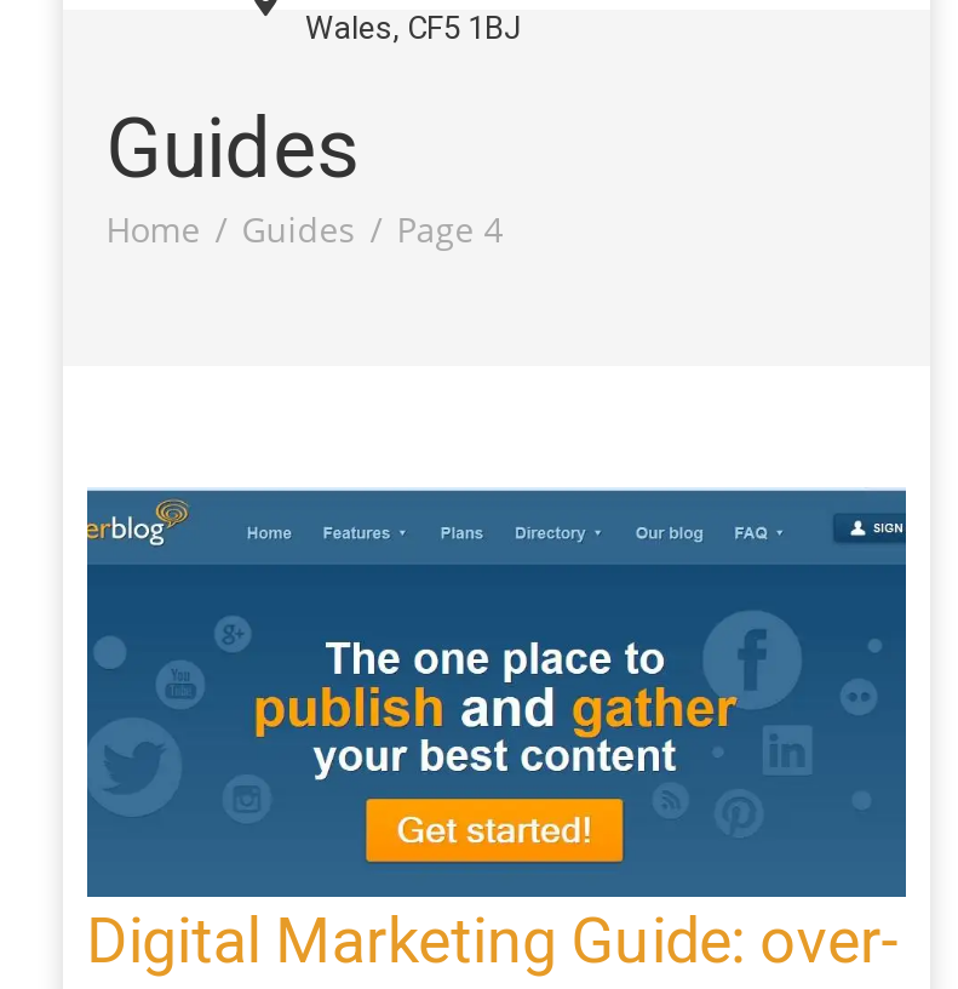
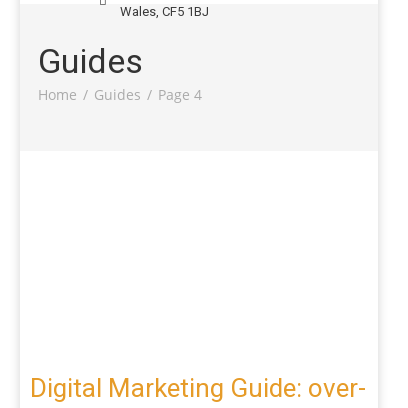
[85,487,908,899] [image] -> none

